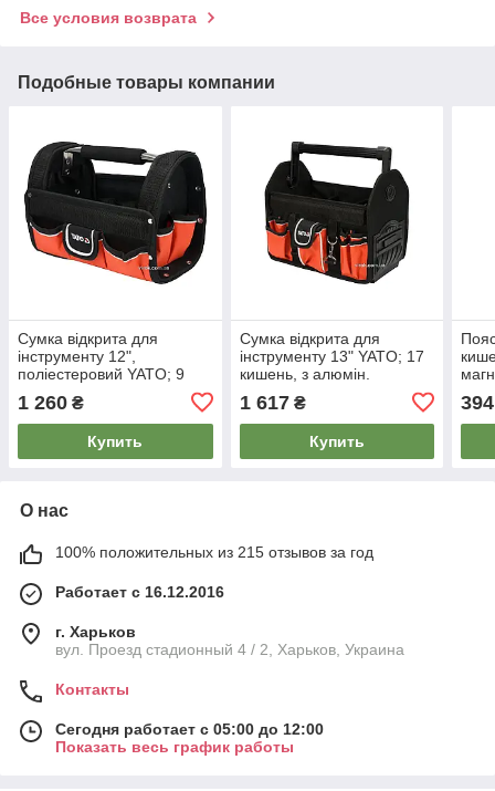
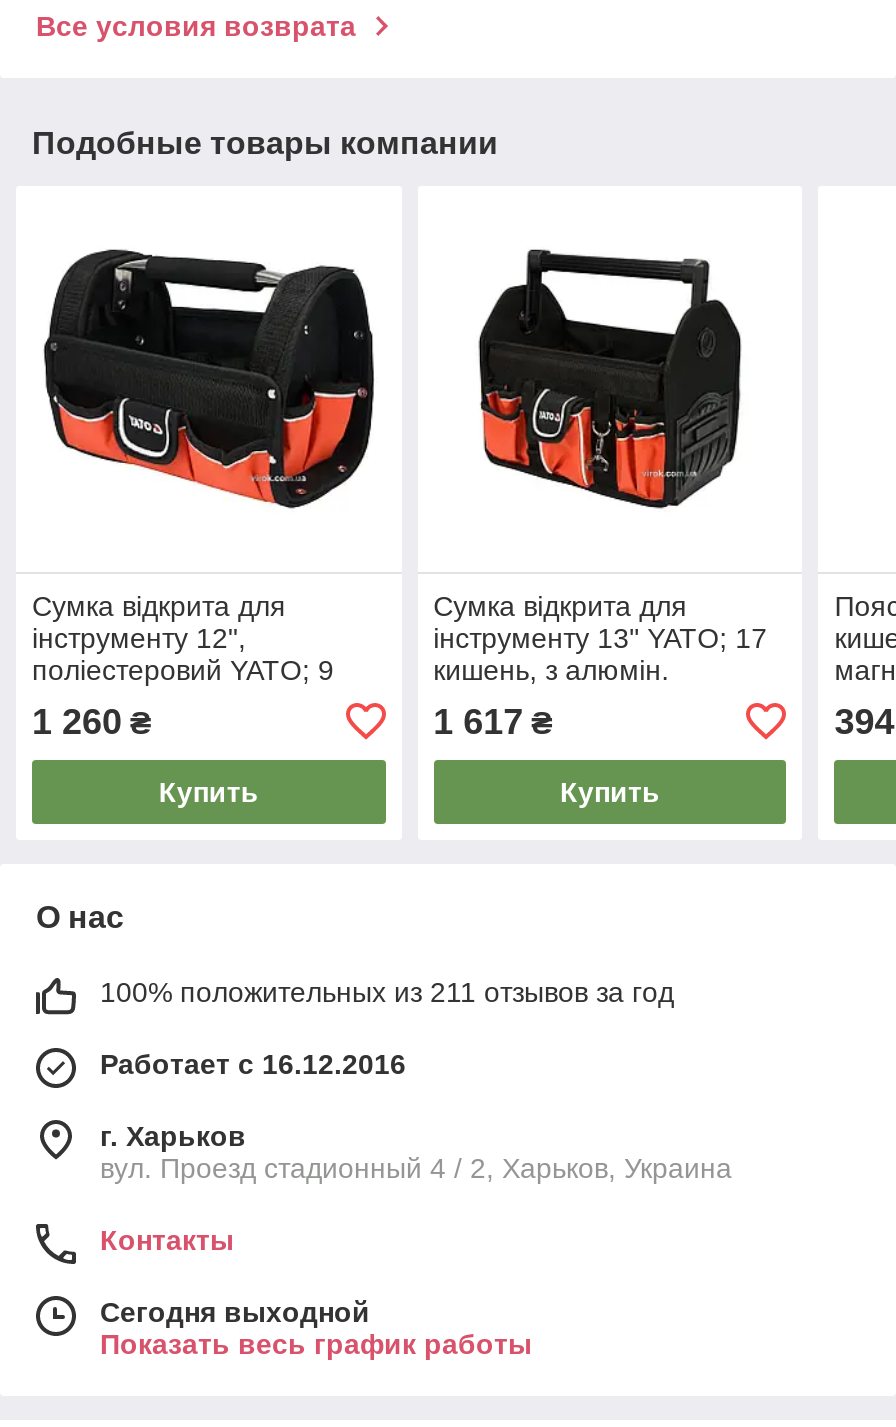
[55,543,373,561] 100% положительных из 215 отзывов за год -> [100,976,674,1008] 100% положительных из 211 отзывов за год
[55,720,324,738] Сегодня работает с 05:00 до 12:00 -> [100,1296,370,1328] Сегодня выходной

